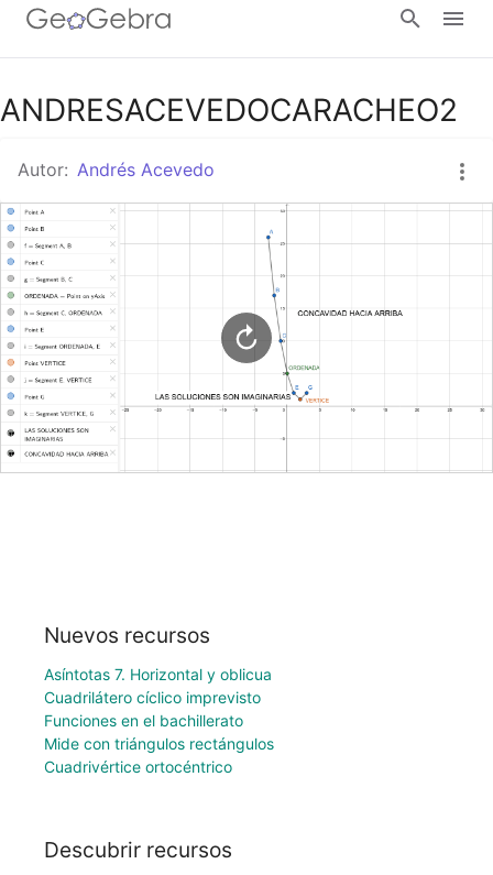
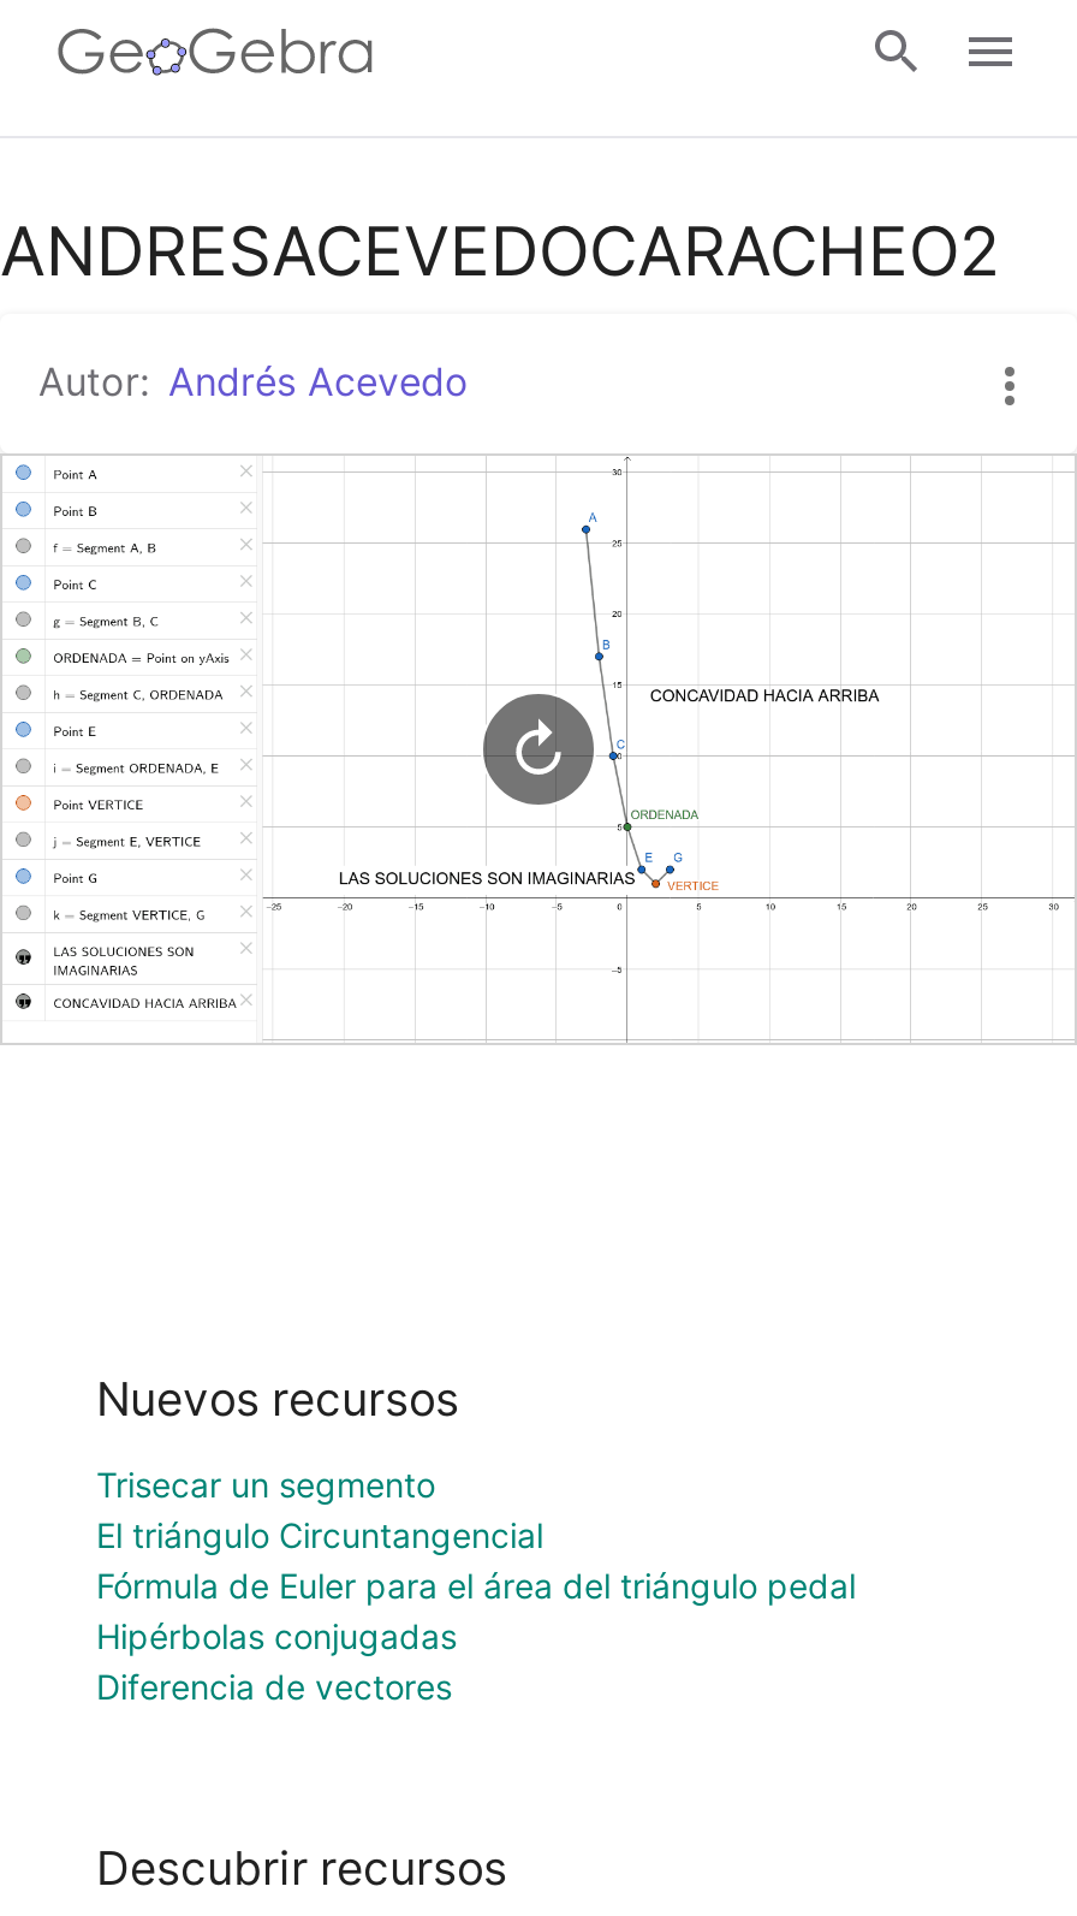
[44,665,274,776] Asíntotas 7. Horizontal y oblicua | Cuadrilátero cíclico imprevisto | Funciones en el bachillerato | Mide con triángulos rectángulos | Cuadrivértice ortocéntrico -> [96,1463,856,1706] Trisecar un segmento | El triángulo Circuntangencial | Fórmula de Euler para el área del triángulo pedal | Hipérbolas conjugadas | Diferencia de vectores

